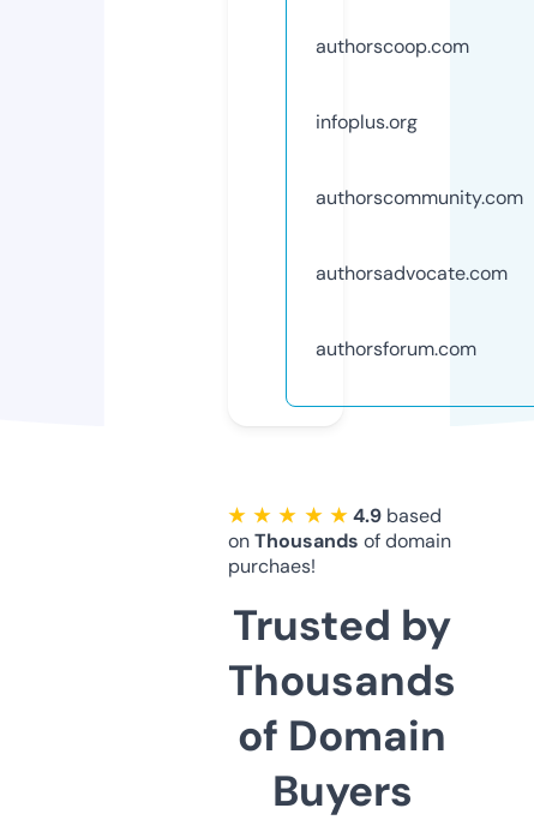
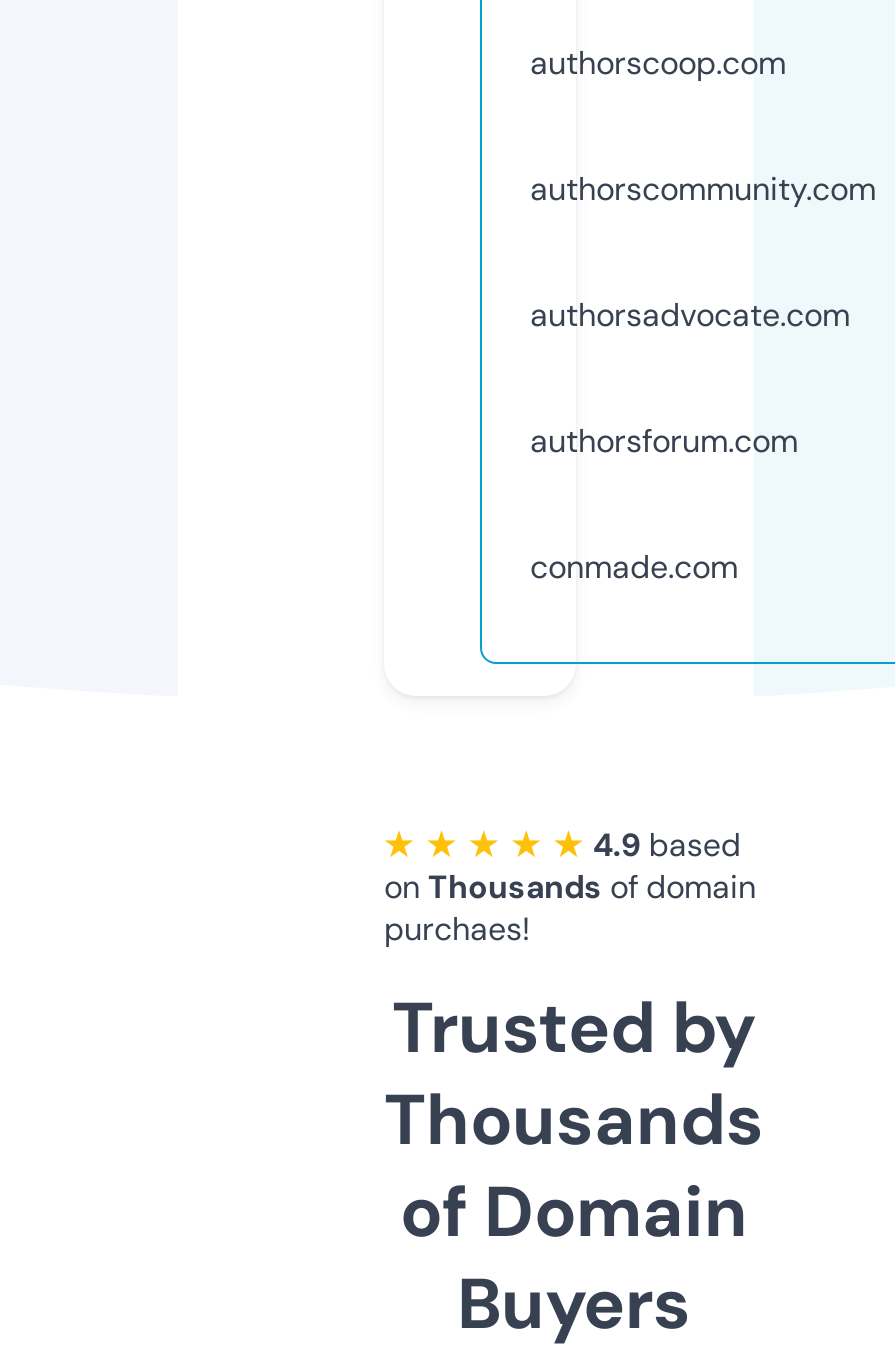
[316,109,418,134] infoplus.org -> none
moved [316,185,523,361] -> [530,168,876,462]: authorscommunity.com | authorsadvocate.com | authorsforum.com
none -> [530,546,738,588] conmade.com

